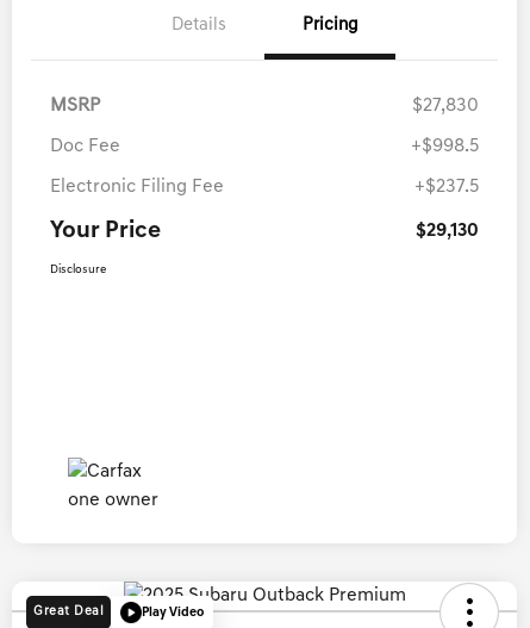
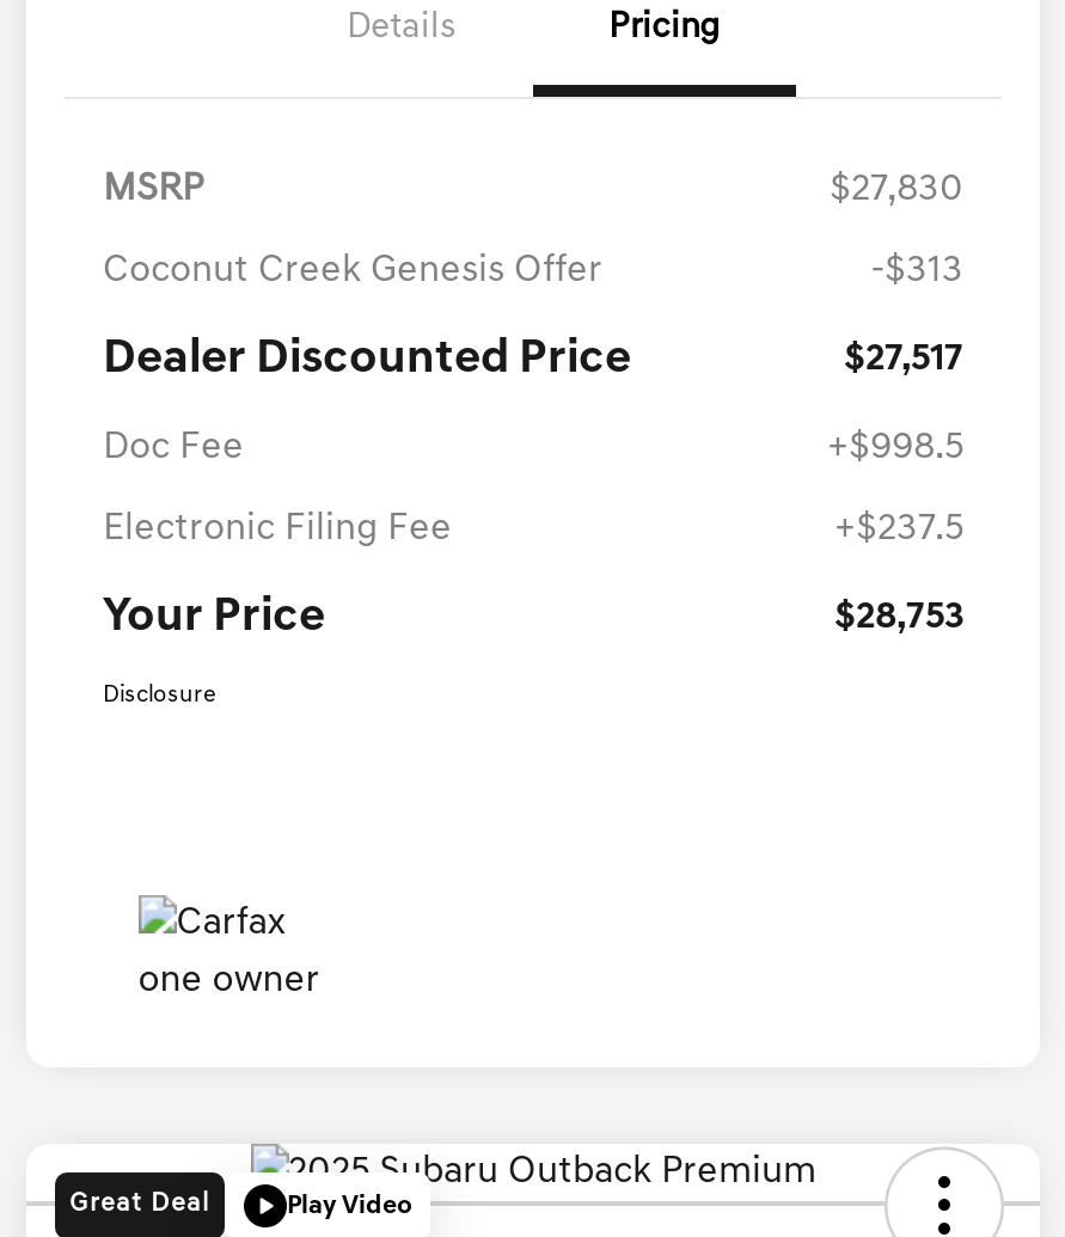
none -> [103,253,963,384] Coconut Creek Genesis Offer | -$313 | Dealer Discounted Price | $27,517
moved [50,137,479,243] -> [103,430,963,642]: Doc Fee | +$998.5 | Electronic Filing Fee | +$237.5 | Your Price
[416,222,479,241] $29,130 -> [834,599,963,638] $28,753
moved [50,264,106,277] -> [103,683,215,709]: Disclosure

